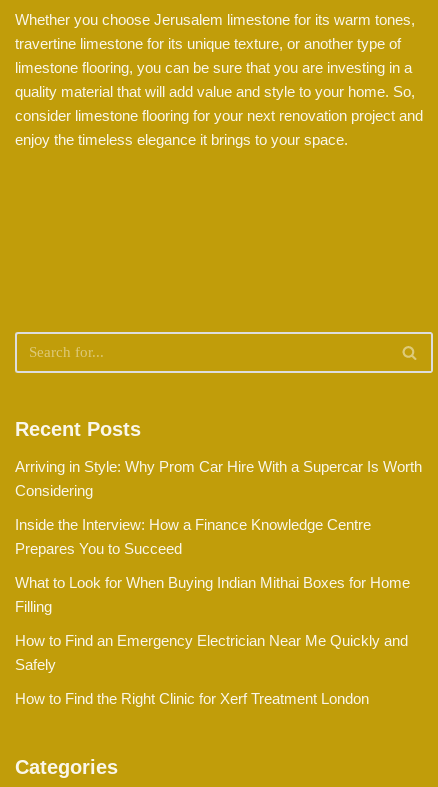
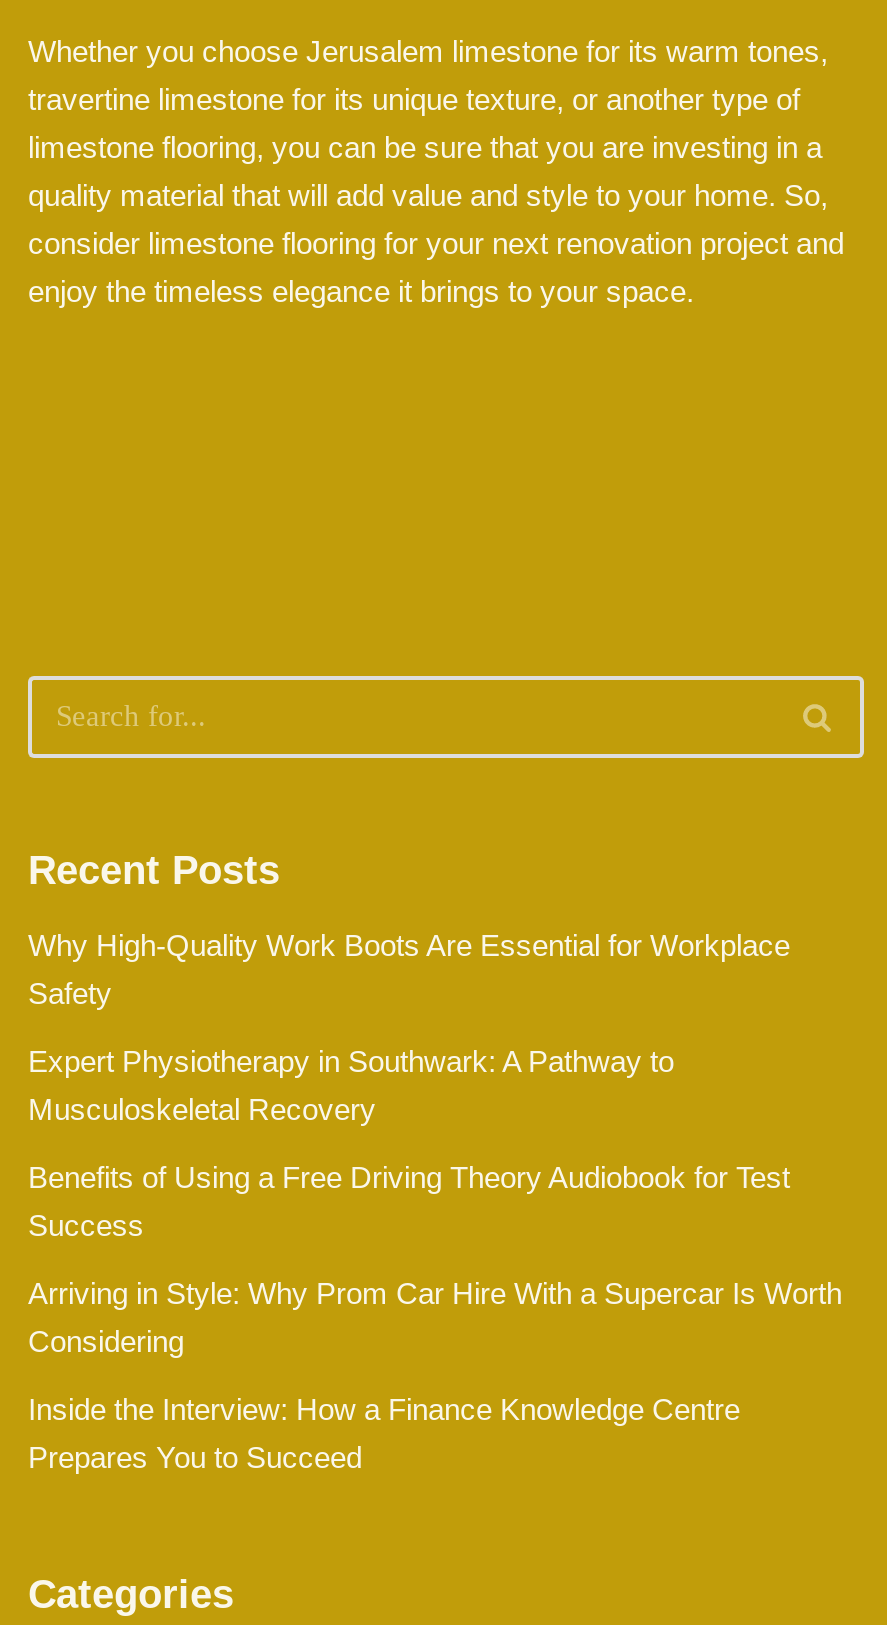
none -> [28,927,790,1241] Why High-Quality Work Boots Are Essential for Workplace | Safety | Expert Physiotherapy in Southwark: A Pathway to | Musculoskeletal Recovery | Benefits of Using a Free Driving Theory Audiobook for Test | Success
moved [15,458,422,557] -> [28,1275,842,1473]: Arriving in Style: Why Prom Car Hire With a Supercar Is Worth | Considering | Inside the Interview: How a Finance Knowledge Centre | Prepares You to Succeed
[15,574,410,707] What to Look for When Buying Indian Mithai Boxes for Home | Filling | How to Find an Emergency Electrician Near Me Quickly and | Safely | How to Find the Right Clinic for Xerf Treatment London -> none

